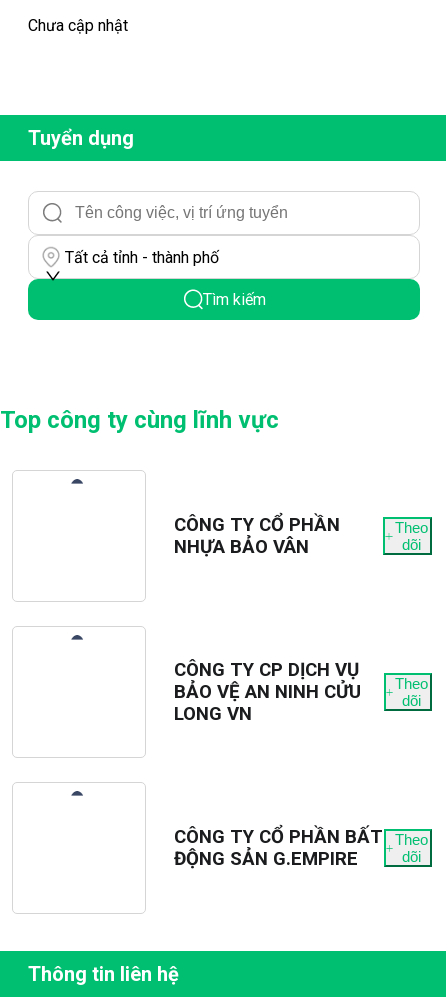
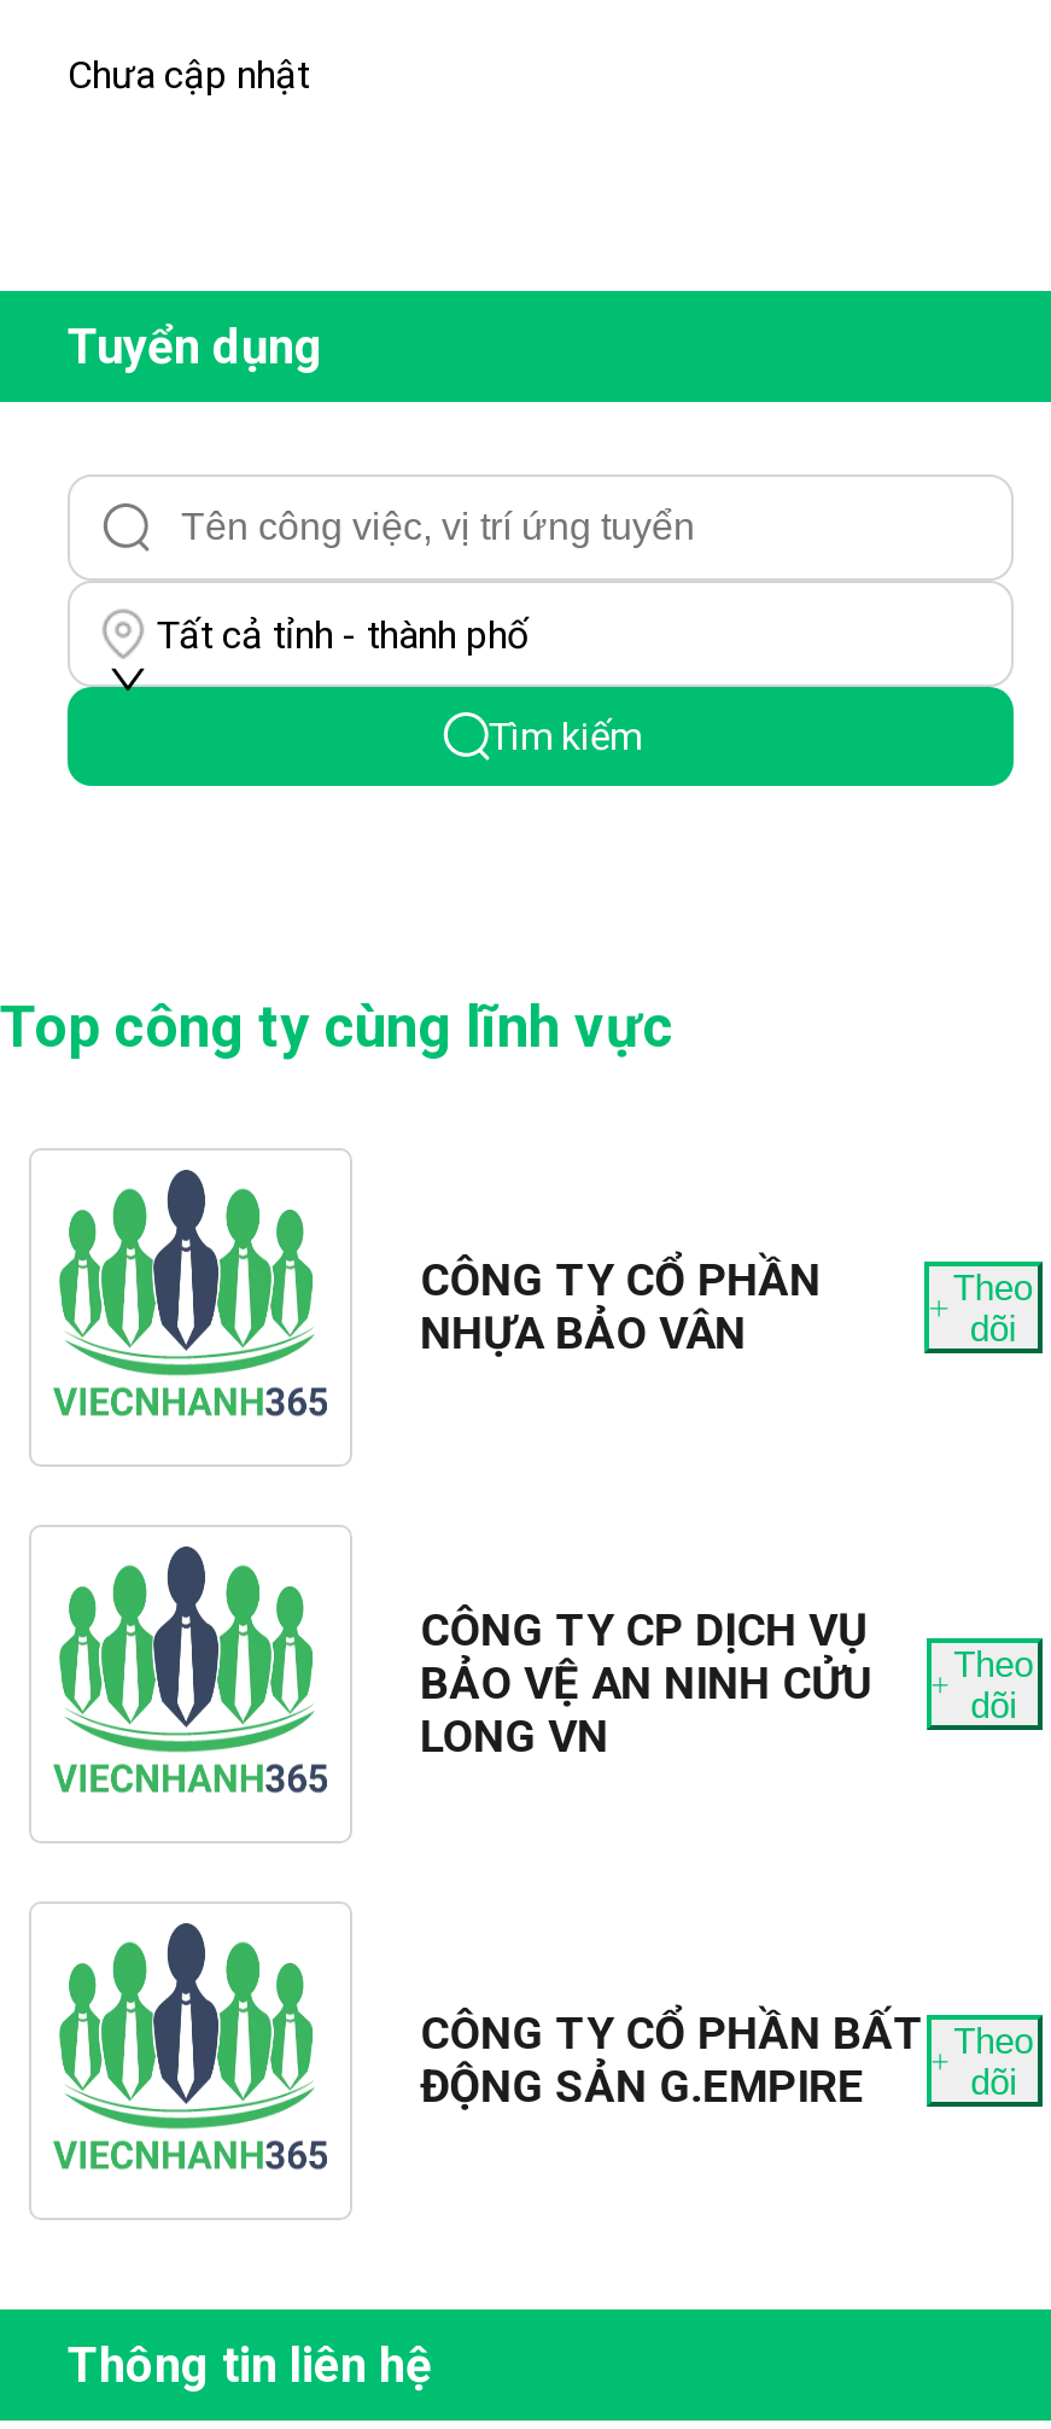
none -> [53,1179,331,1419] [image]
none -> [53,1556,331,1795] [image]
none -> [53,1933,331,2172] [image]

